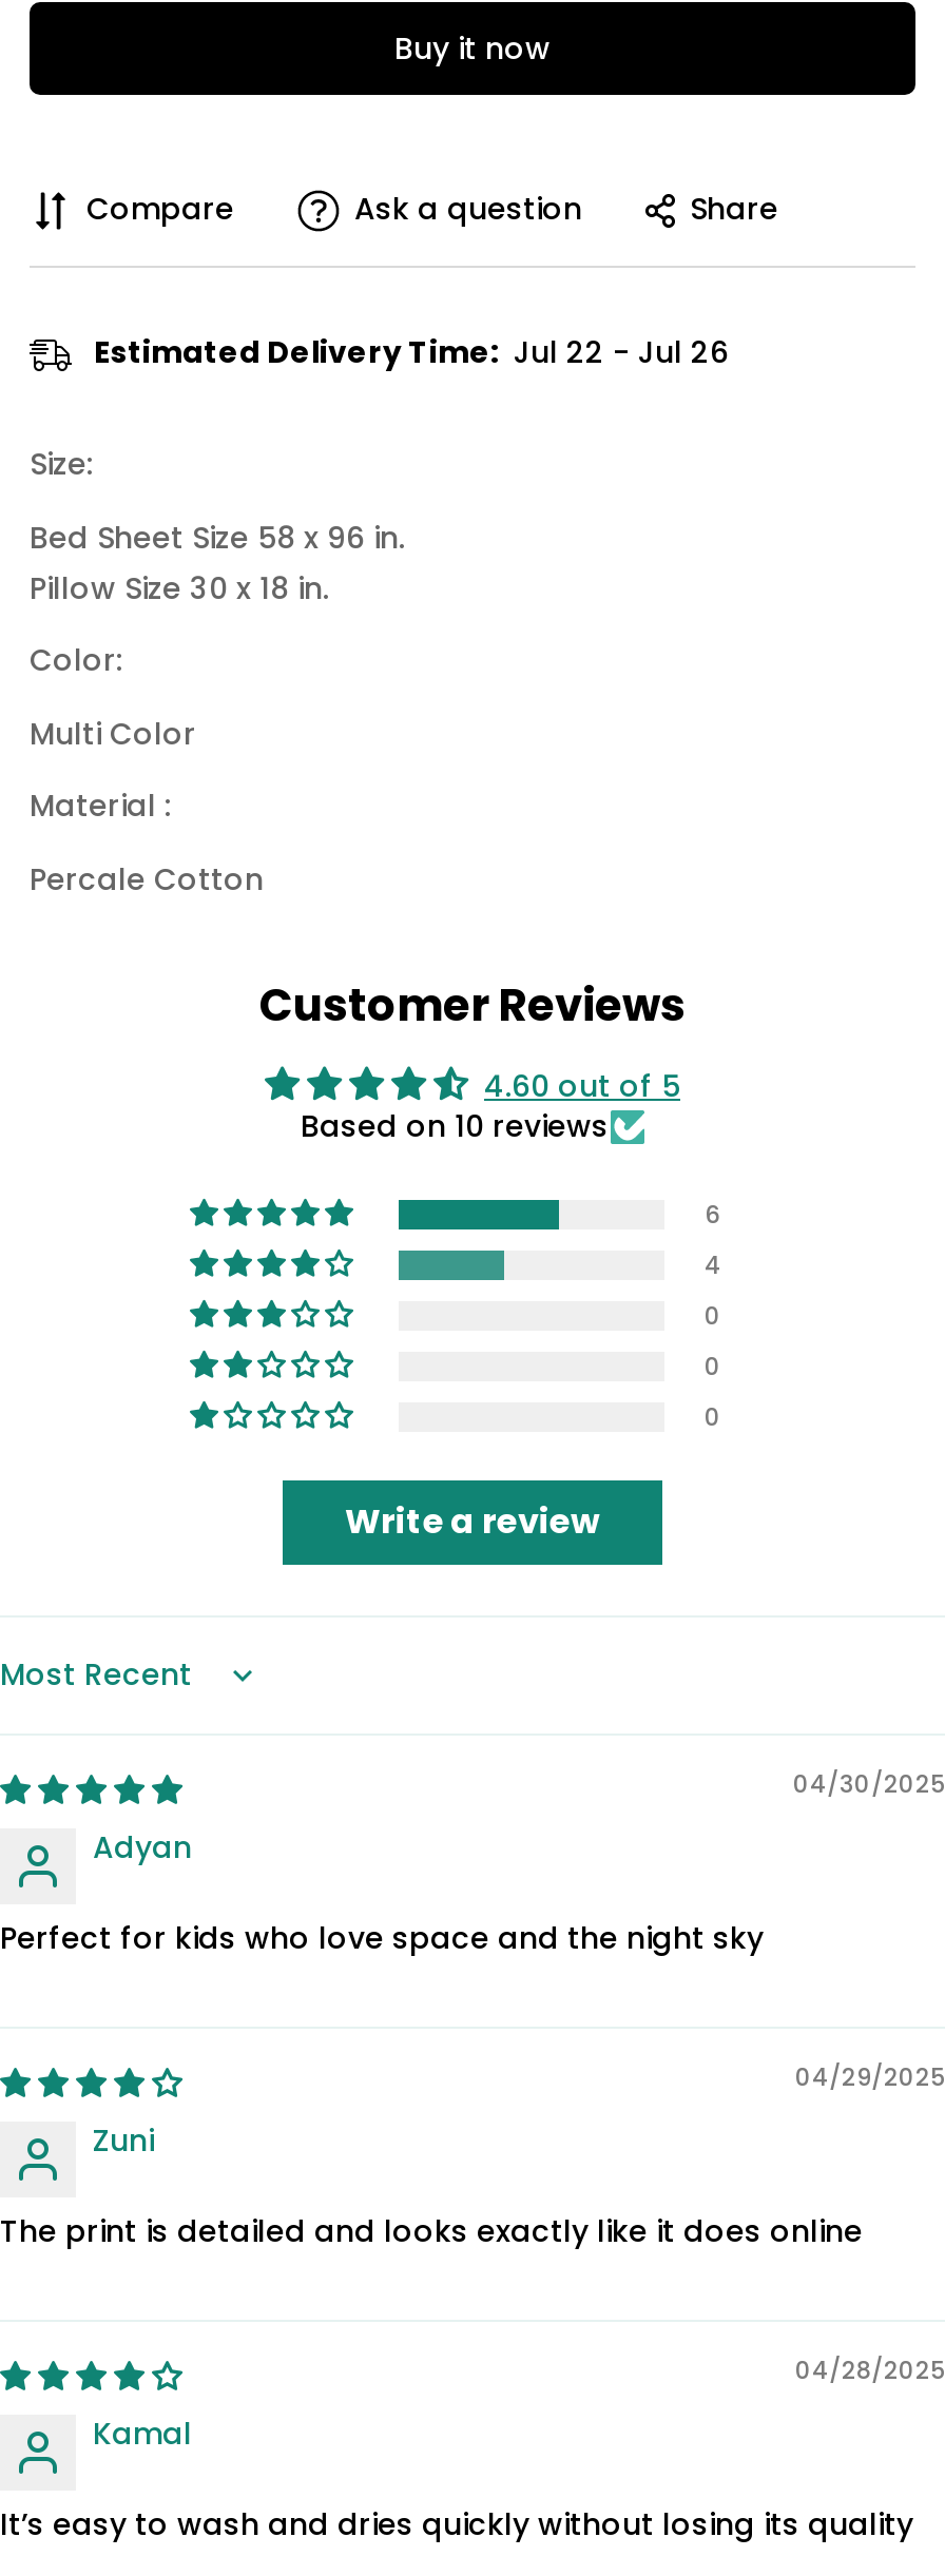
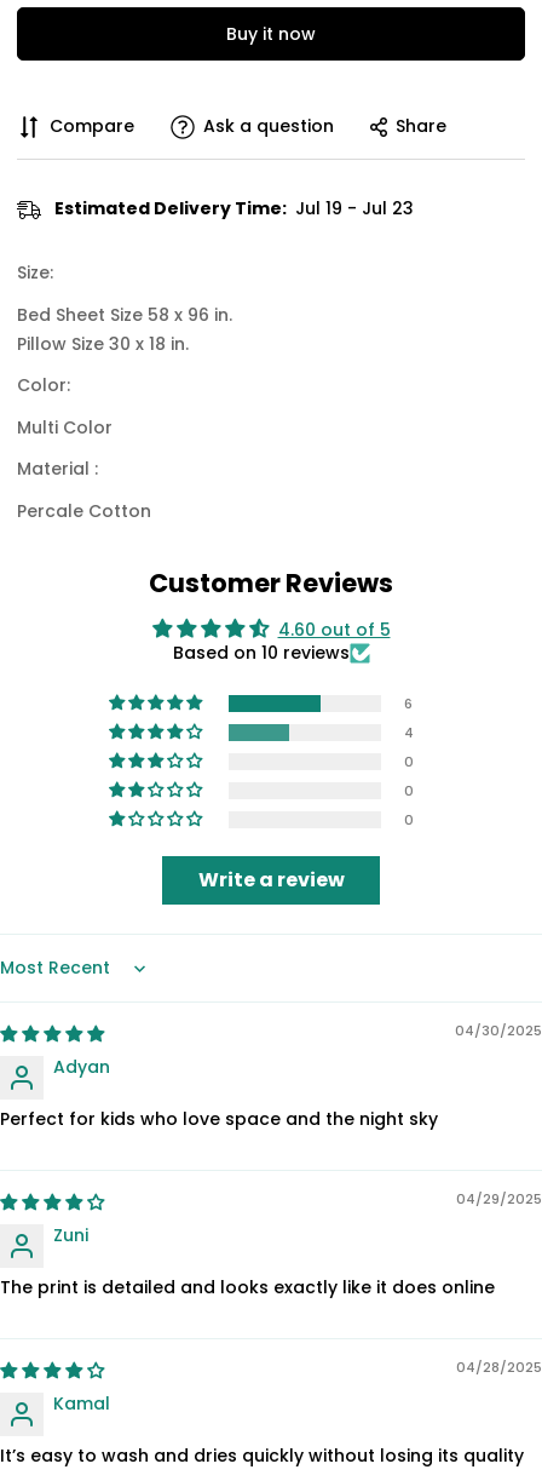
[94,332,729,374] Estimated Delivery Time: Jul 22 - Jul 26 -> [54,196,413,221] Estimated Delivery Time: Jul 19 - Jul 23

